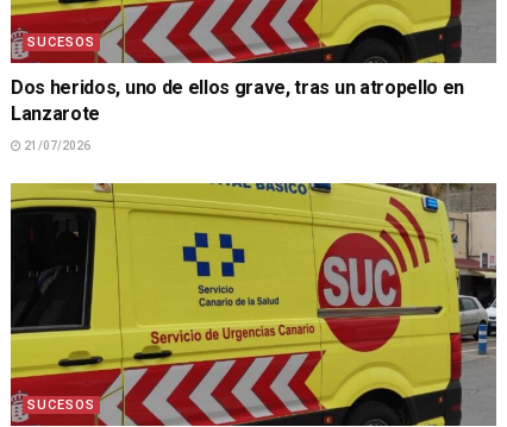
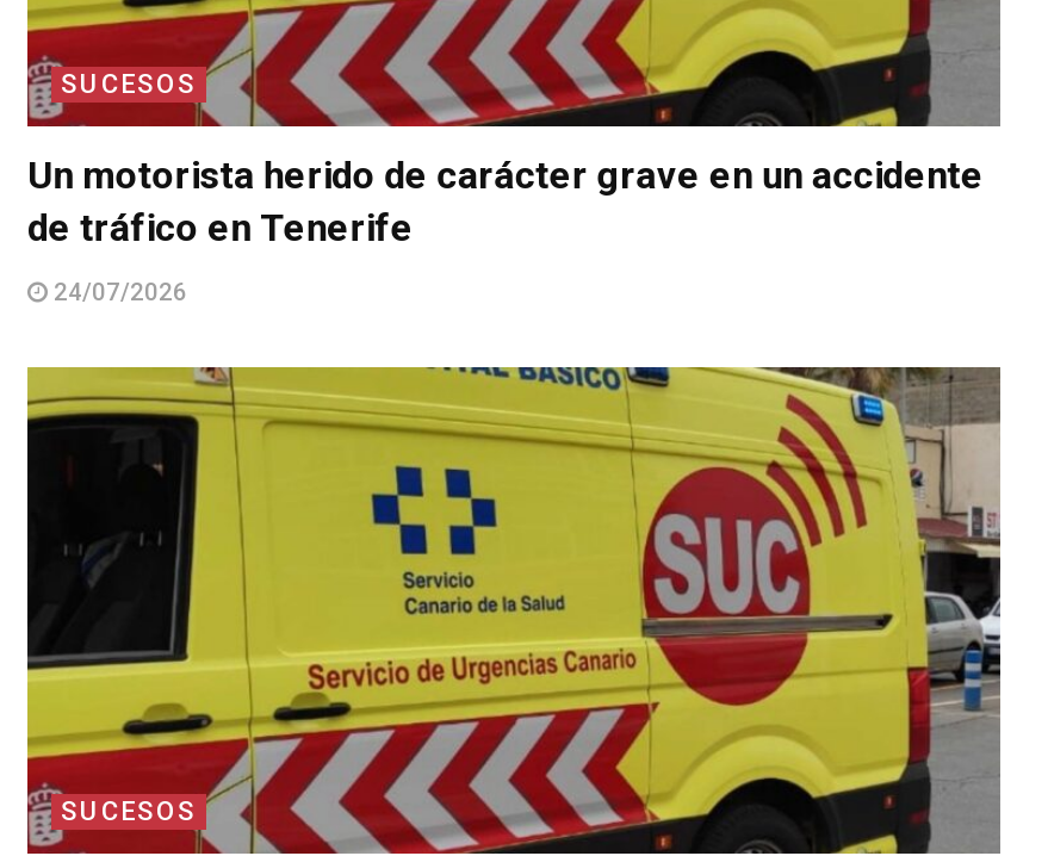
[11,76,464,125] Dos heridos, uno de ellos grave, tras un atropello en | Lanzarote -> [27,153,984,250] Un motorista herido de carácter grave en un accidente | de tráfico en Tenerife
[21,139,90,152] 21/07/2026 -> [49,279,187,305] 24/07/2026

